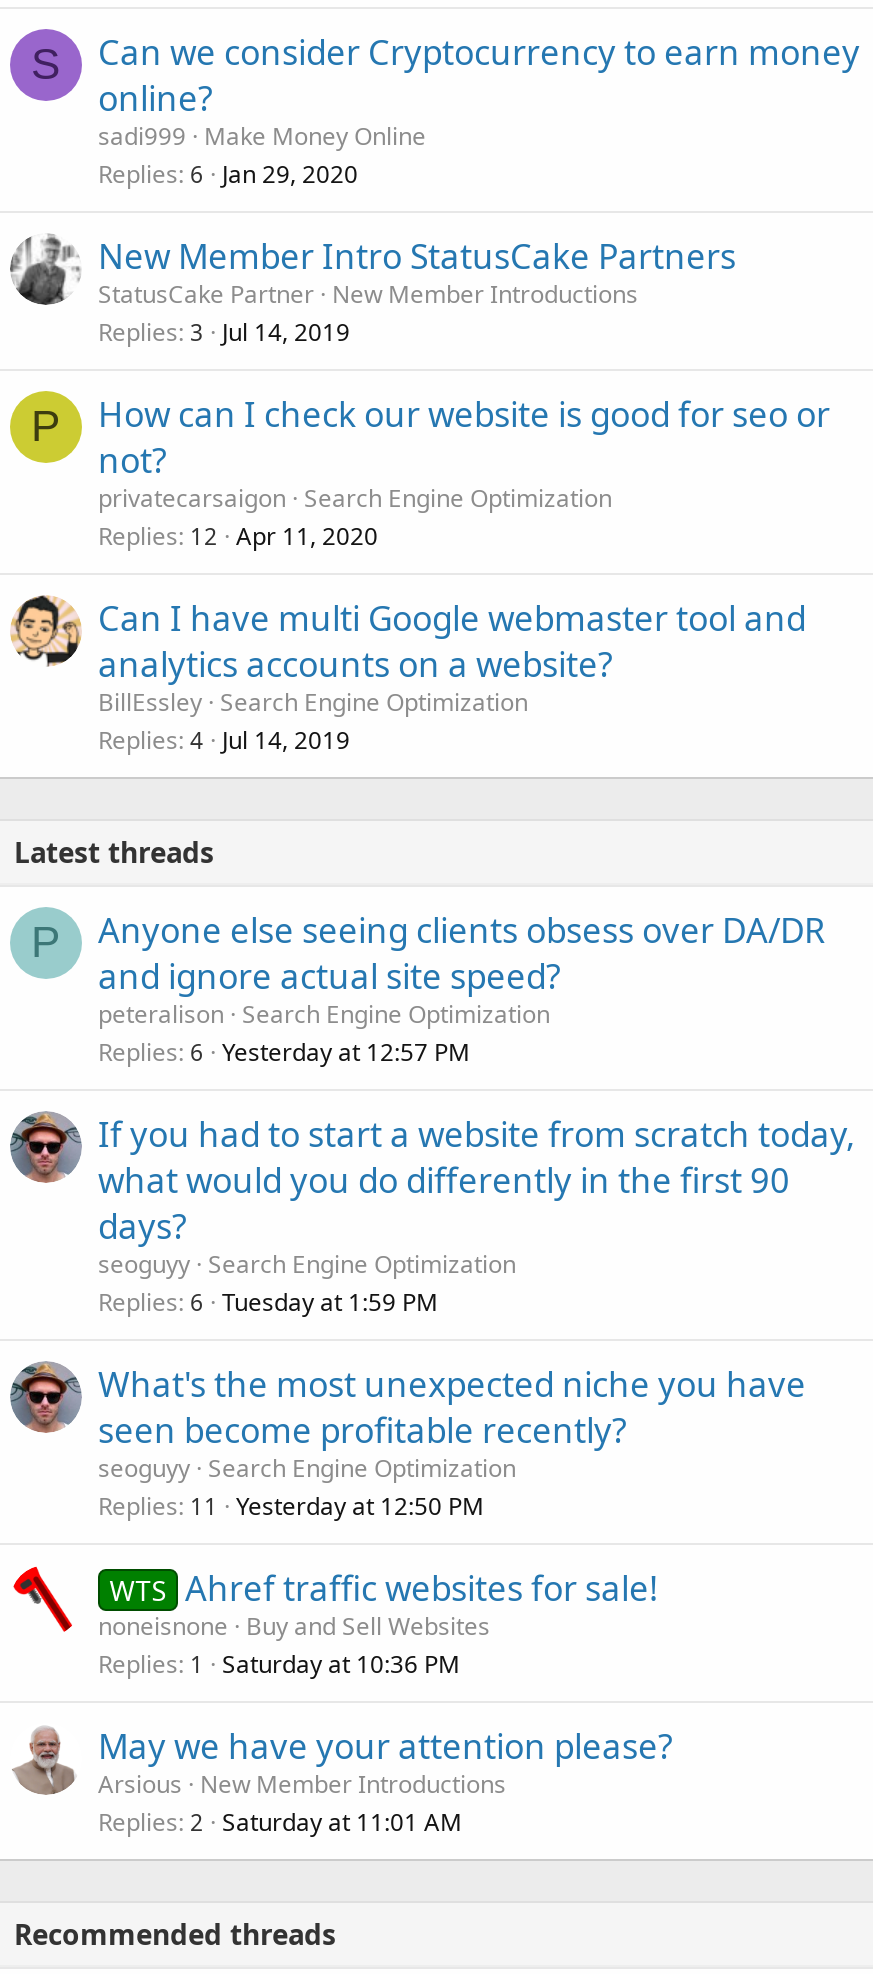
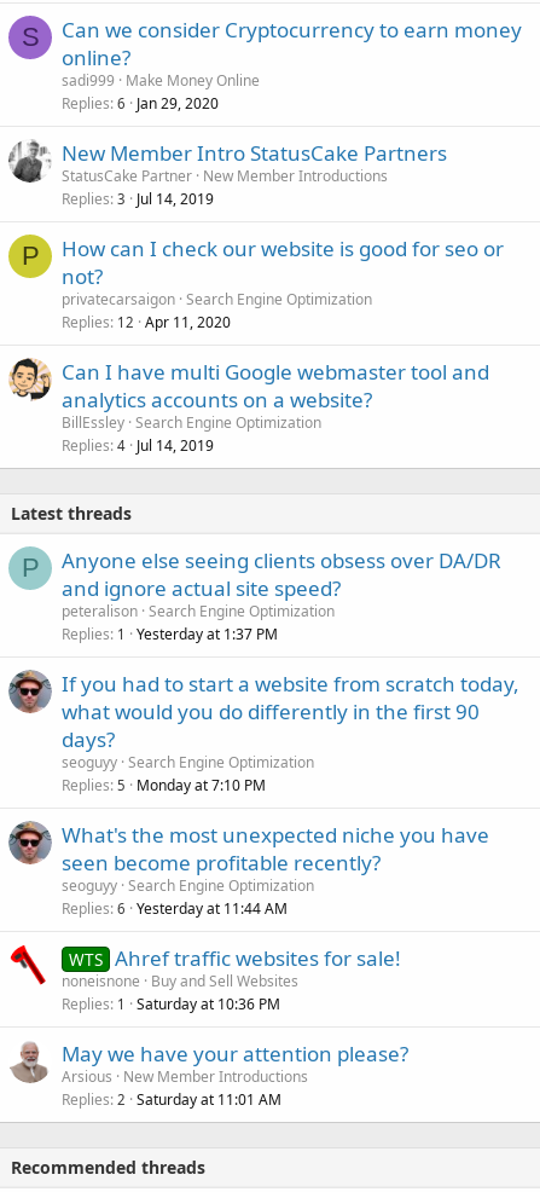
[98,1034,470,1068] Replies 6 Yesterday at 12:57 PM -> [62,623,278,644] Replies 1 Yesterday at 1:37 PM
[98,1284,438,1318] Replies 6 Tuesday at 1:59 PM -> [62,774,266,795] Replies 5 Monday at 7:10 PM
[98,1488,484,1522] Replies 11 Yesterday at 12:50 PM -> [62,898,288,918] Replies 6 Yesterday at 11:44 AM

